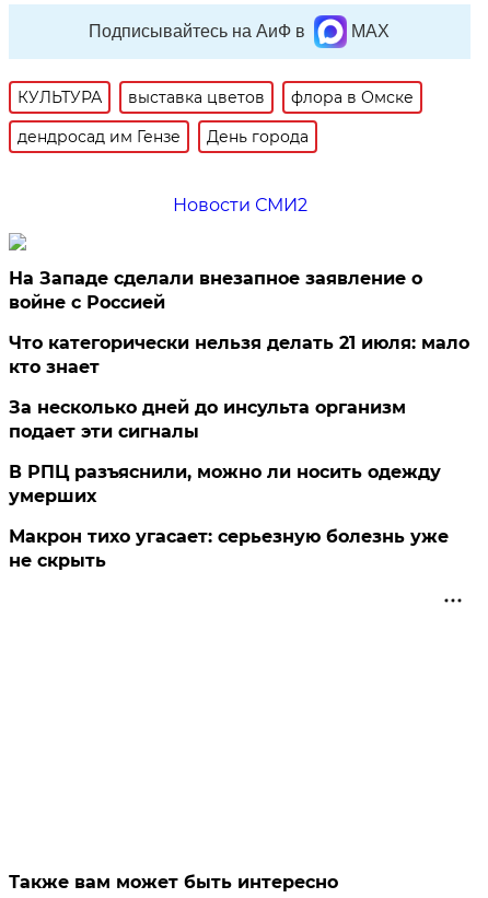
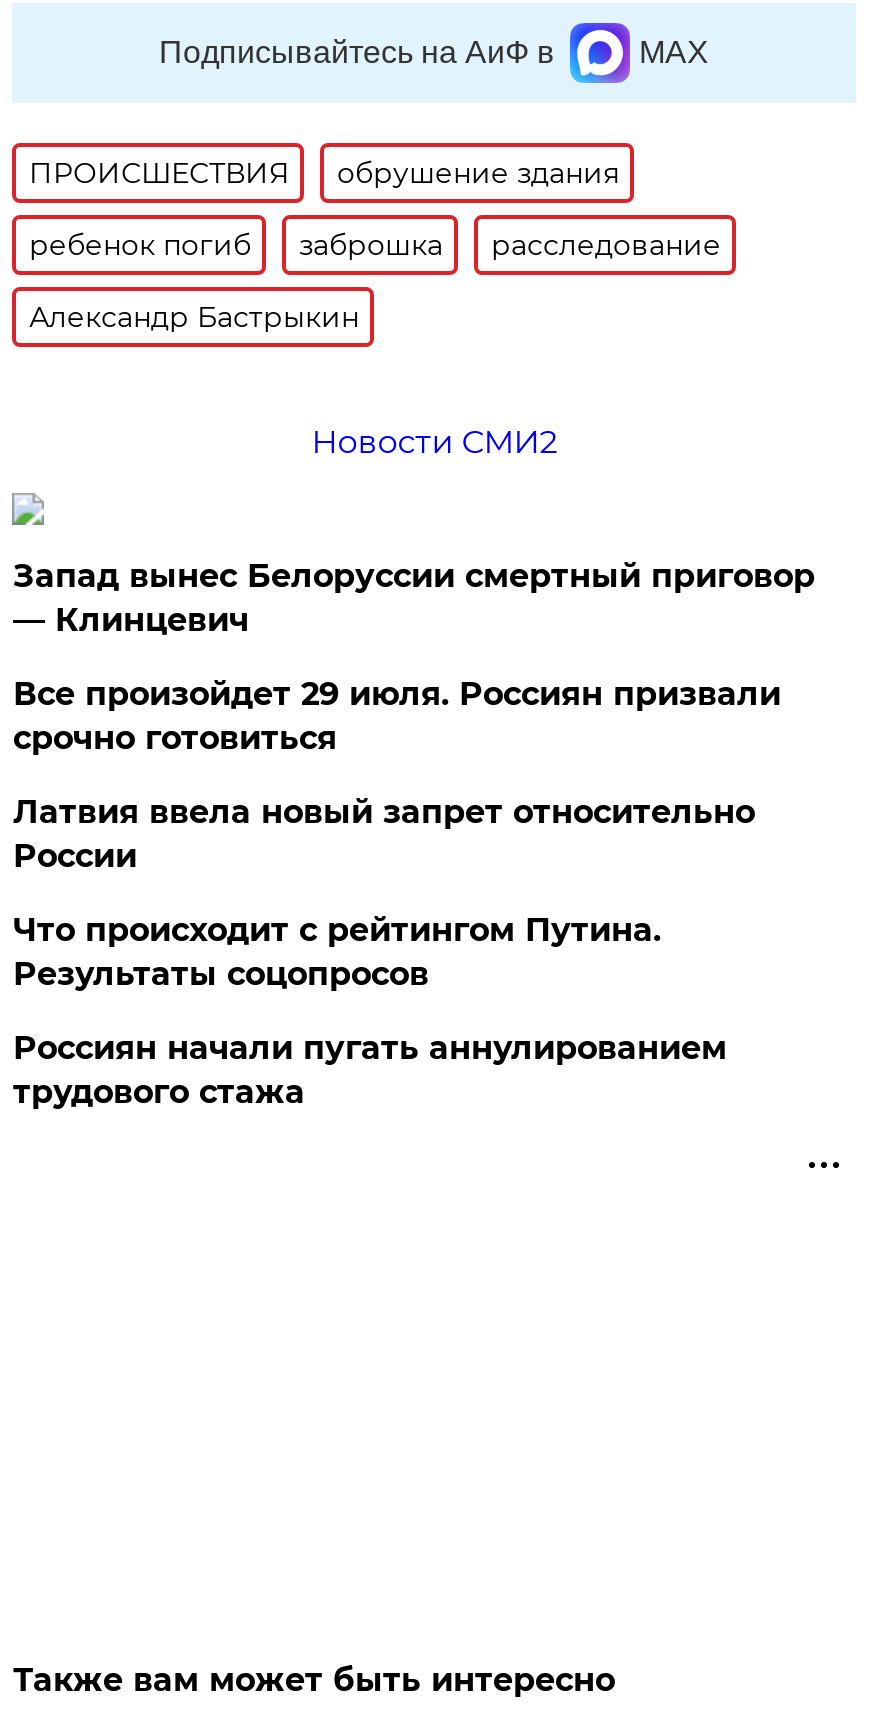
[18,88,414,147] КУЛЬТУРА | выставка цветов | флора в Омске | дендросад им Гензе | День города -> [29,155,721,335] ПРОИСШЕСТВИЯ | обрушение здания | ребенок погиб | заброшка | расследование | Александр Бастрыкин
[9,268,423,313] На Западе сделали внезапное заявление о | войне с Россией -> [13,557,815,639] Запад вынес Белоруссии смертный приговор | — Клинцевич
[9,333,470,377] Что категорически нельзя делать 21 июля: мало | кто знает -> [13,675,781,757] Все произойдет 29 июля. Россиян призвали | срочно готовиться
[9,397,406,442] За несколько дней до инсульта организм | подает эти сигналы -> [13,793,755,875] Латвия ввела новый запрет относительно | России
[9,462,441,506] В РПЦ разъяснили, можно ли носить одежду | умерших -> [13,911,661,993] Что происходит с рейтингом Путина. | Результаты соцопросов
[9,526,449,571] Макрон тихо угасает: серьезную болезнь уже | не скрыть -> [13,1029,727,1111] Россиян начали пугать аннулированием | трудового стажа

